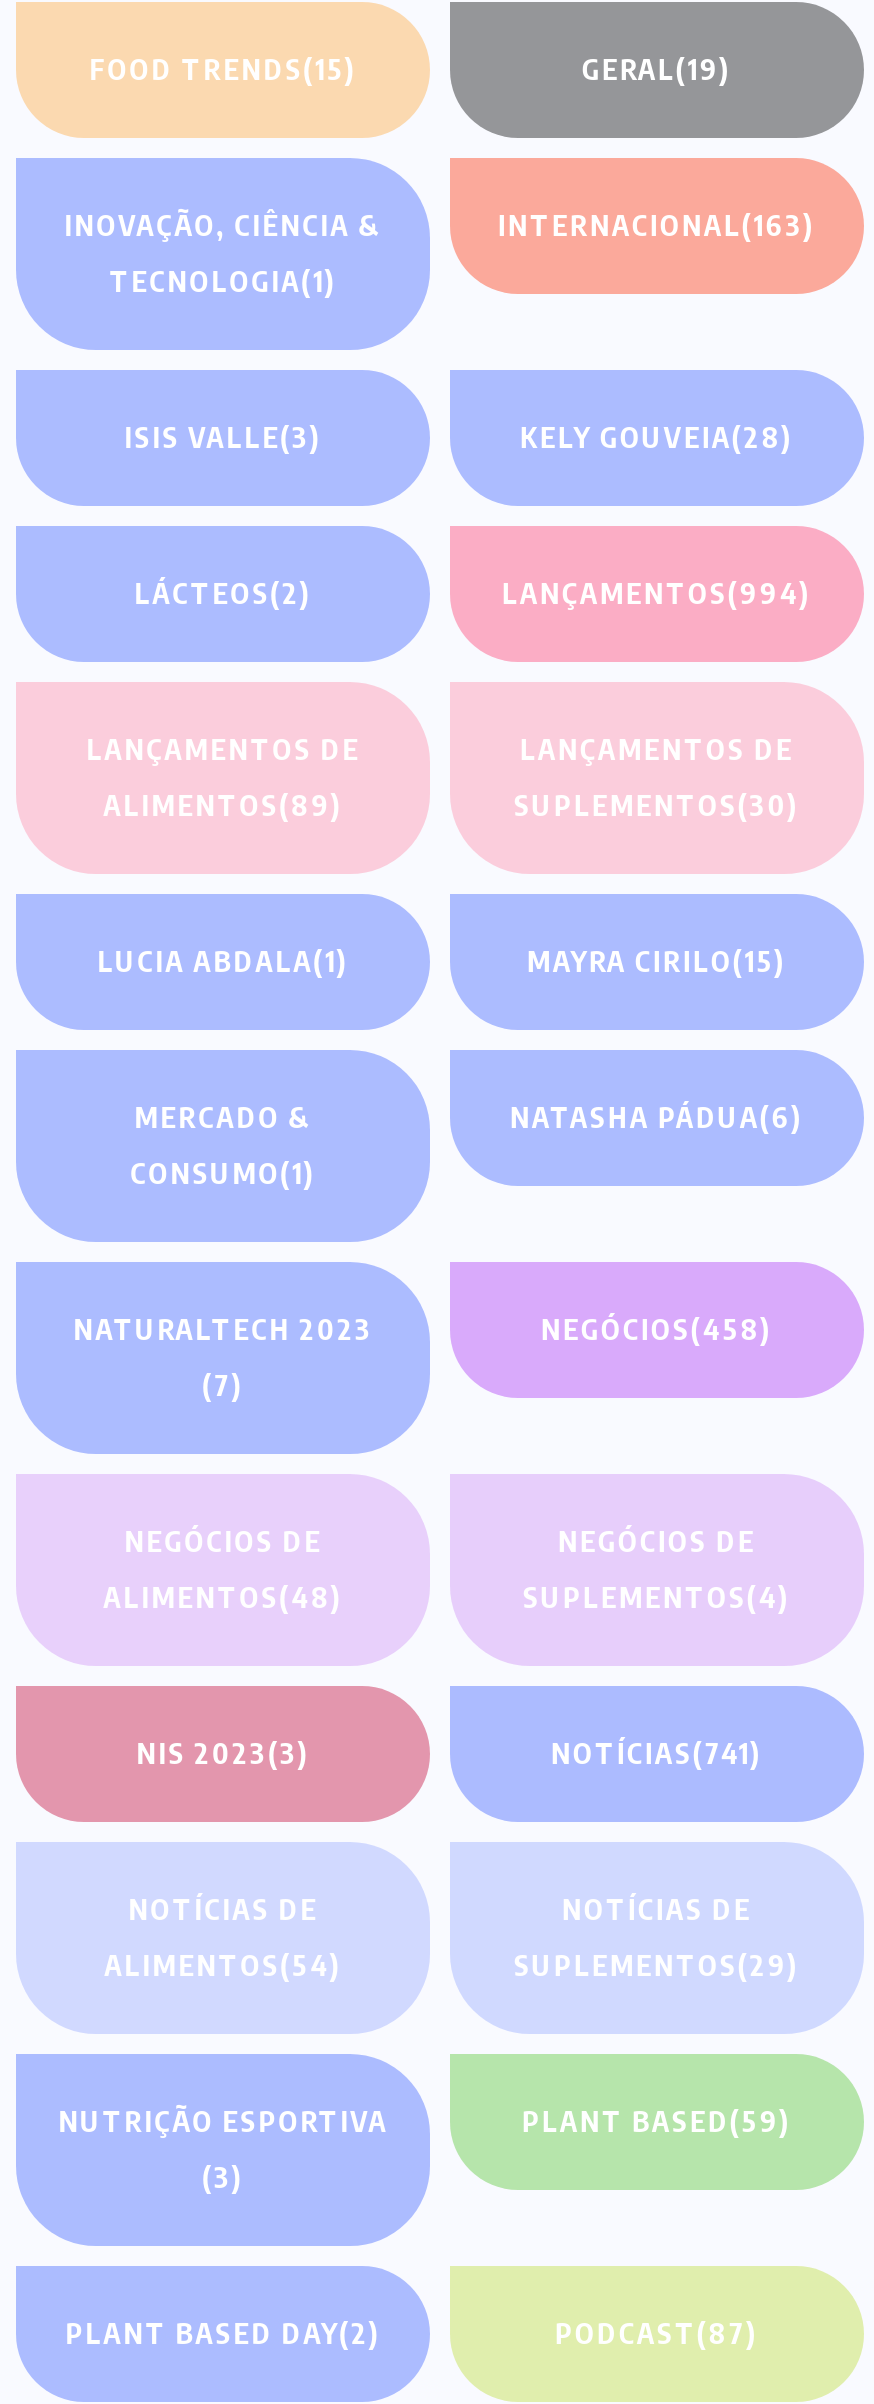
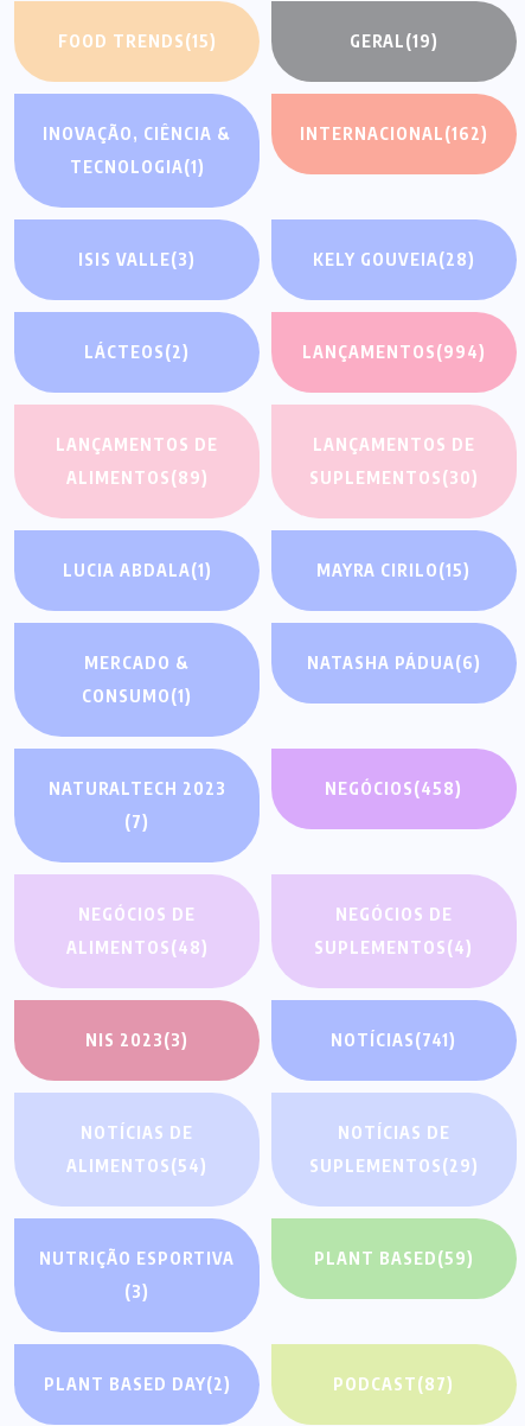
[498,208,816,242] INTERNACIONAL(163) -> [300,124,488,144] INTERNACIONAL(162)

